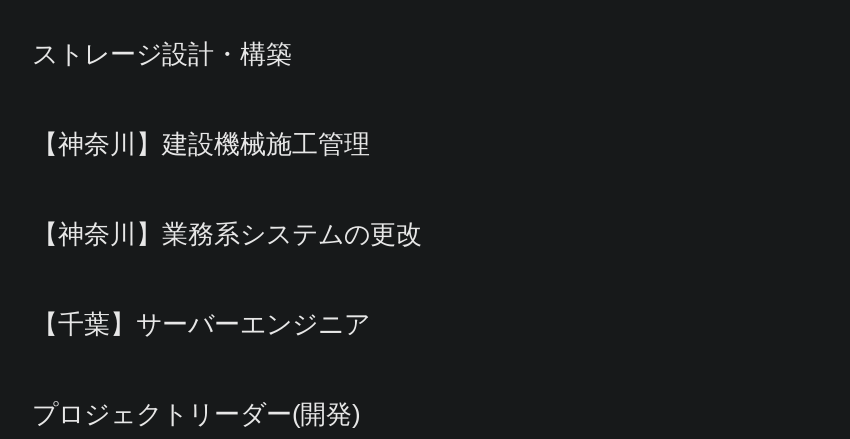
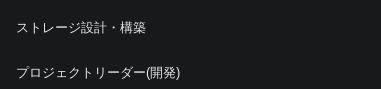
[32,129,422,339] 【神奈川】建設機械施工管理 | 【神奈川】業務系システムの更改 | 【千葉】サーバーエンジニア -> none

